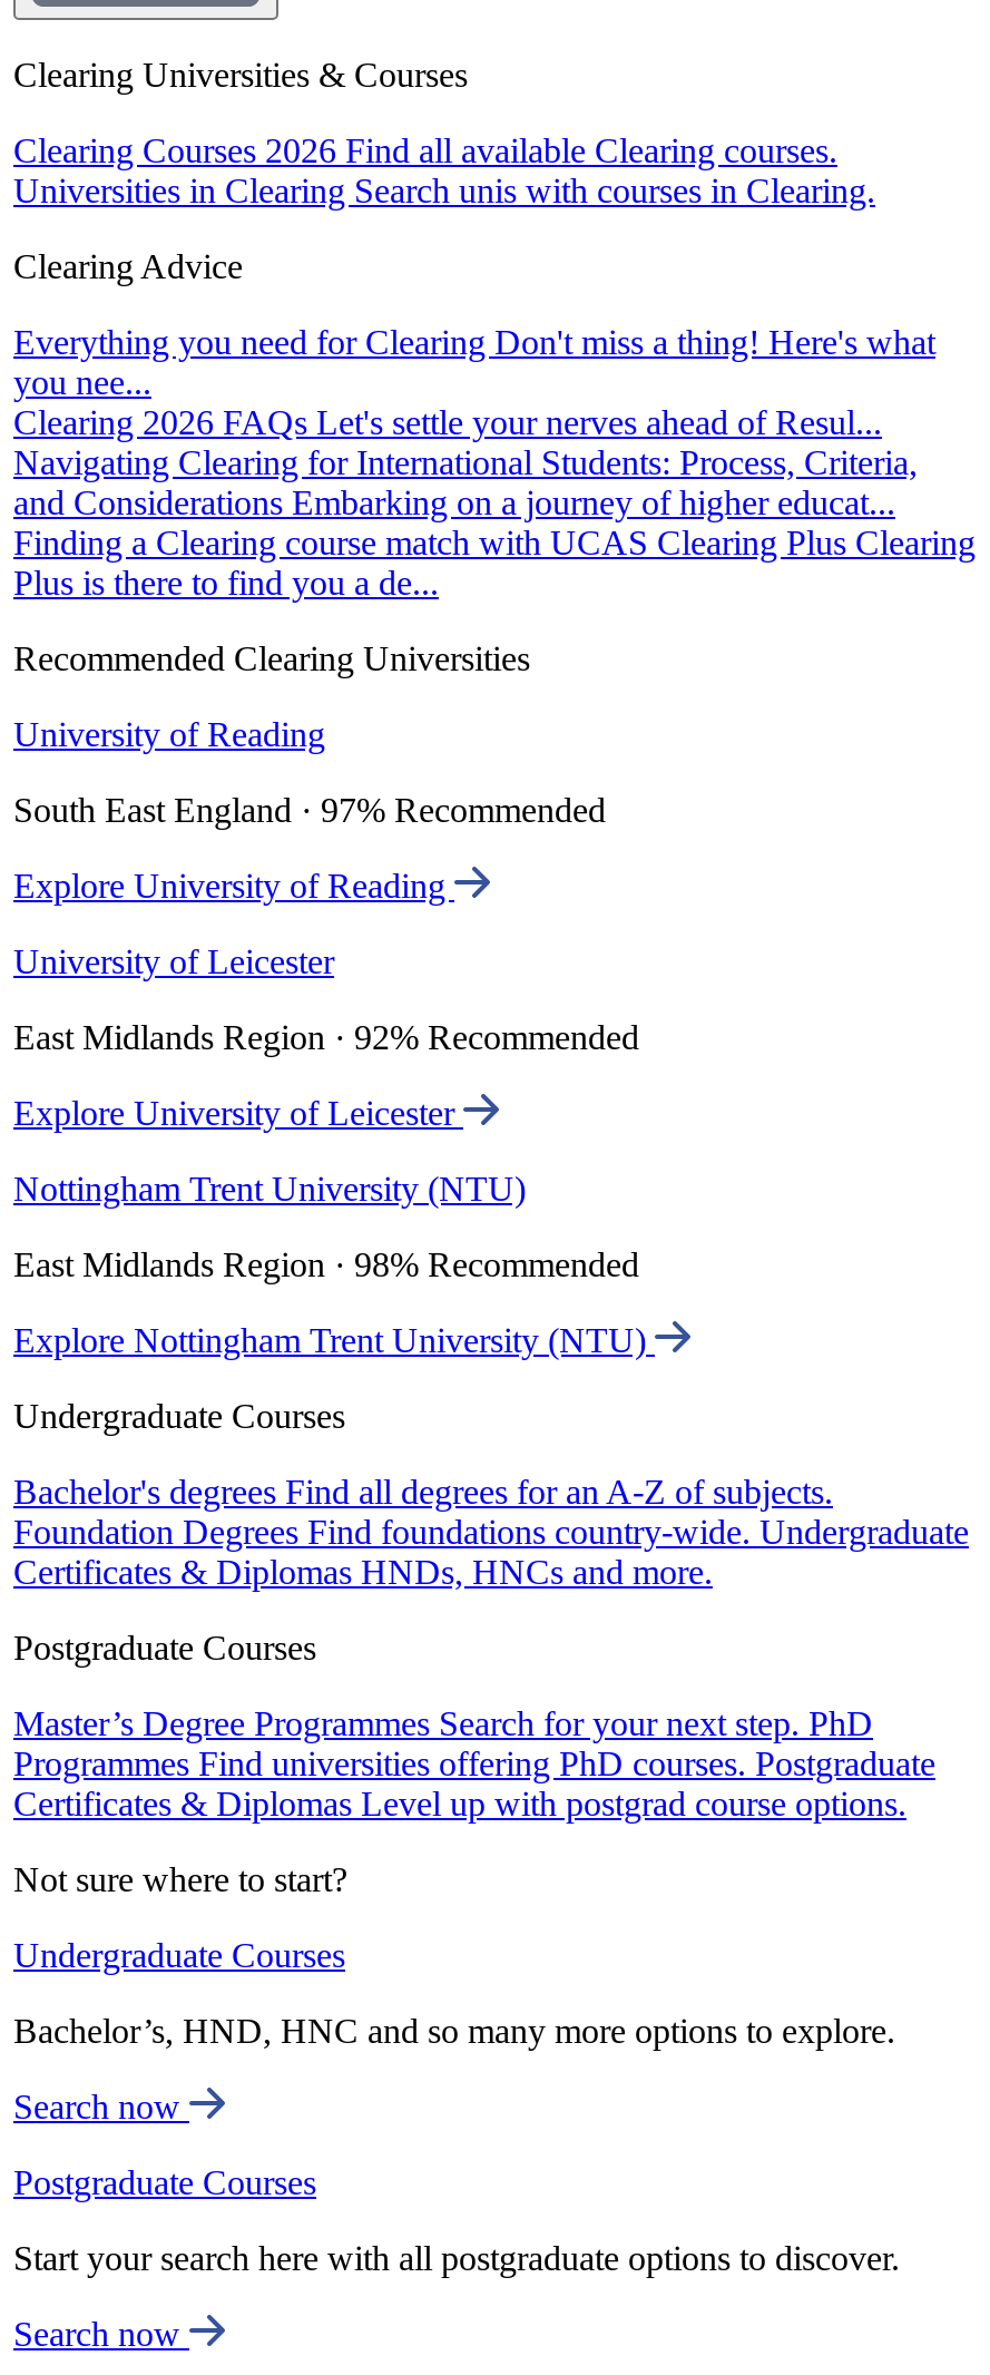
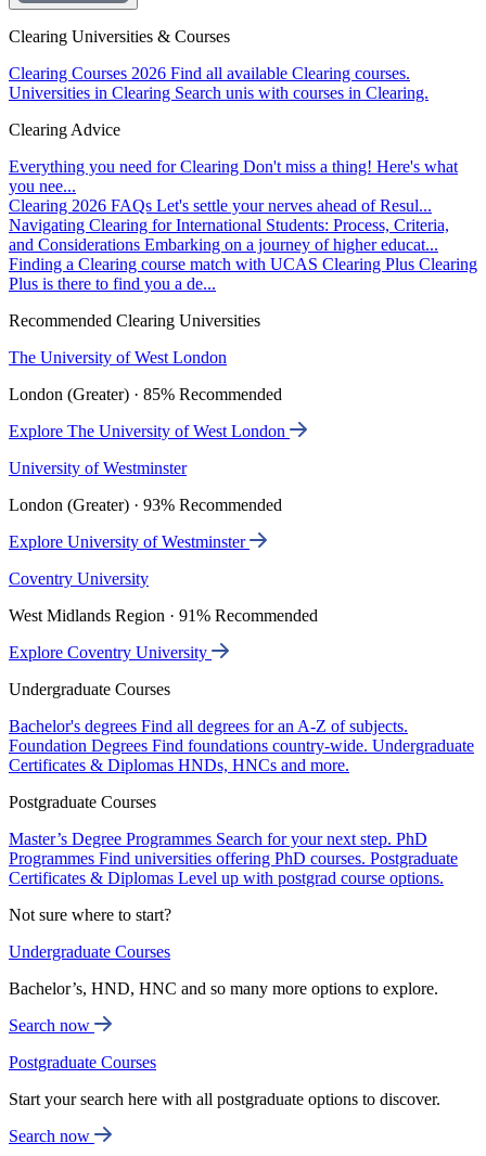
[13,715,325,753] University of Reading -> [9,348,227,367] The University of West London
[13,791,606,829] South East England · 97% Recommended -> [9,385,282,404] London (Greater) · 85% Recommended
[13,867,454,905] Explore University of Reading -> [9,422,290,440] Explore The University of West London
[13,943,334,981] University of Leicester -> [9,459,187,477] University of Westminster
[13,1018,639,1056] East Midlands Region · 92% Recommended -> [9,496,282,514] London (Greater) · 93% Recommended
[13,1094,463,1132] Explore University of Leicester -> [9,533,250,551] Explore University of Westminster
[13,1170,526,1208] Nottingham Trent University (NTU) -> [9,569,149,588] Coventry University
[13,1246,639,1284] East Midlands Region · 98% Recommended -> [9,606,318,625] West Midlands Region · 91% Recommended
[13,1321,655,1359] Explore Nottingham Trent University (NTU) -> [9,643,212,662] Explore Coventry University

